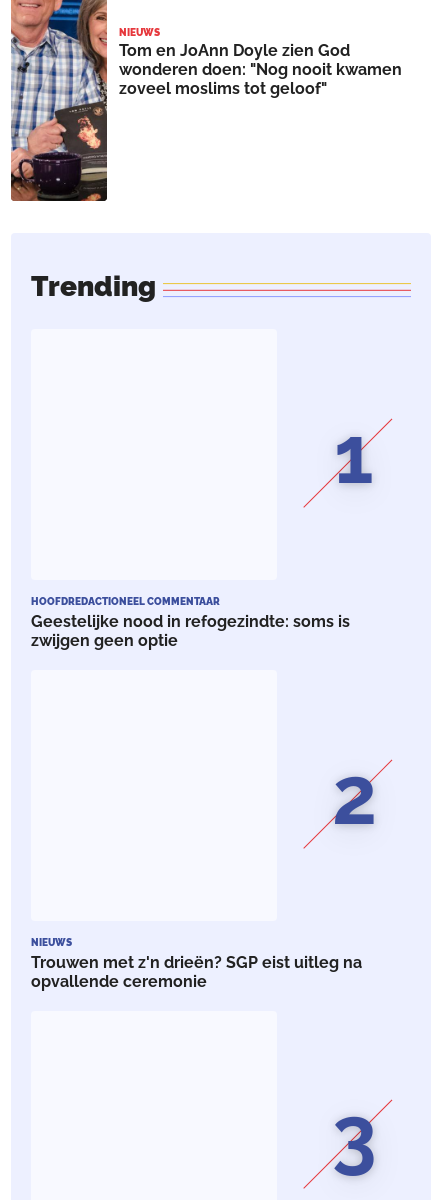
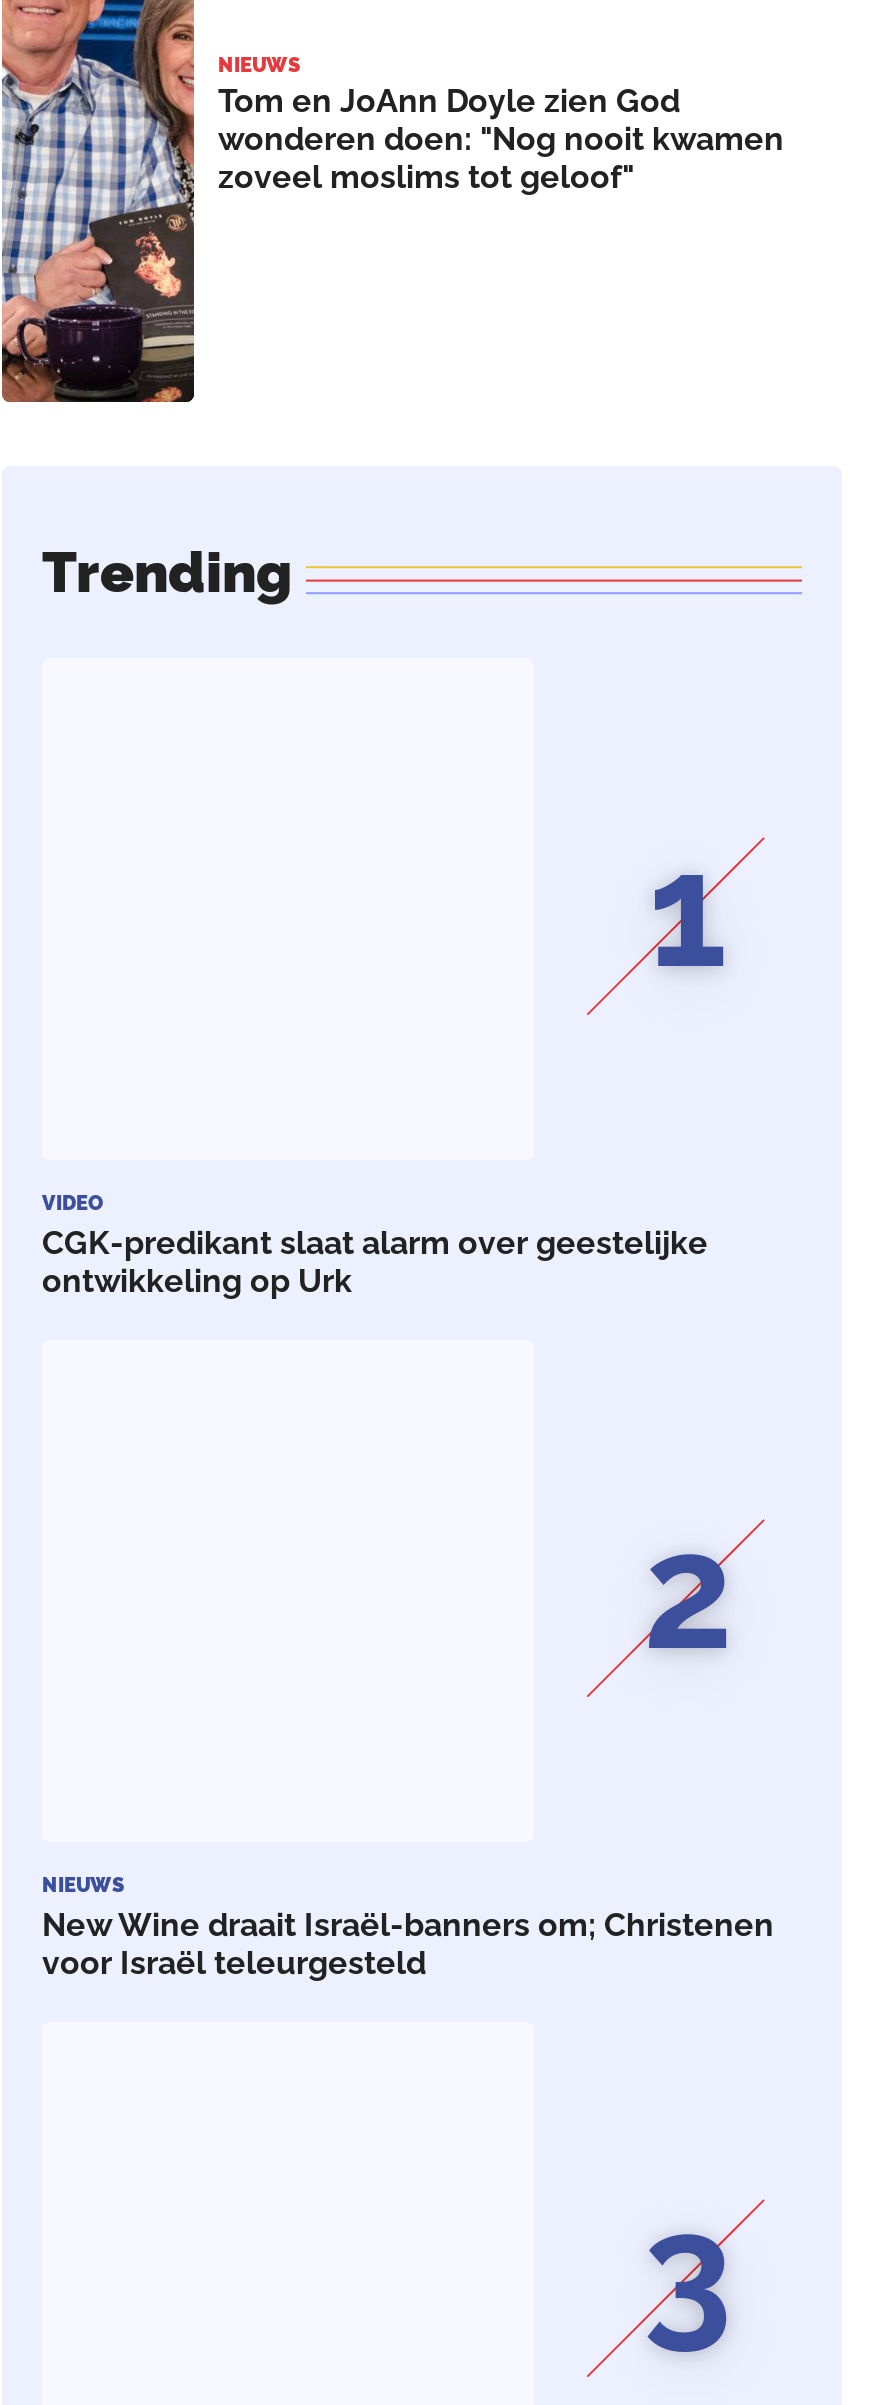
[31,596,350,650] HOOFDREDACTIONEEL COMMENTAAR | Geestelijke nood in refogezindte: soms is | zwijgen geen optie -> [42,1192,708,1300] VIDEO | CGK-predikant slaat alarm over geestelijke | ontwikkeling op Urk
[31,953,362,991] Trouwen met z'n drieën? SGP eist uitleg na | opvallende ceremonie -> [42,1906,774,1982] New Wine draait Israël-banners om; Christenen | voor Israël teleurgesteld

